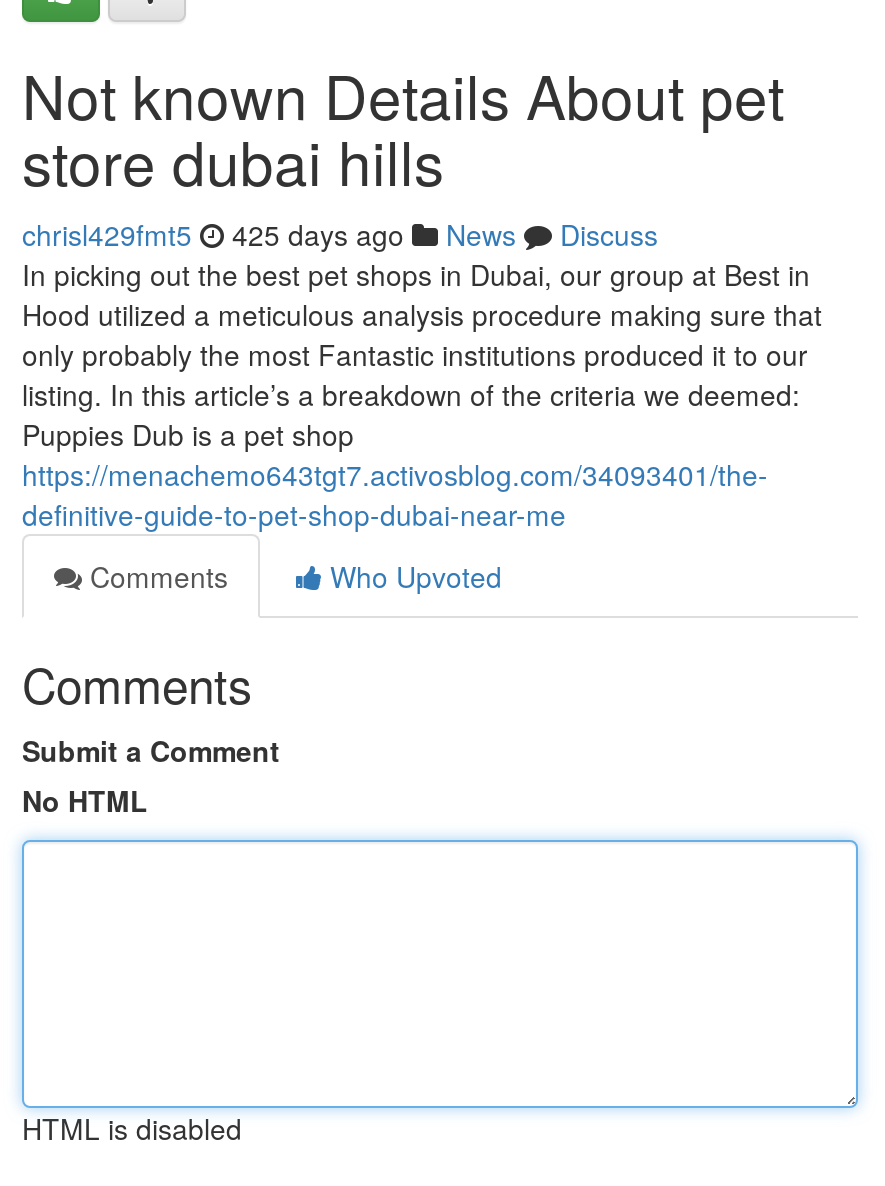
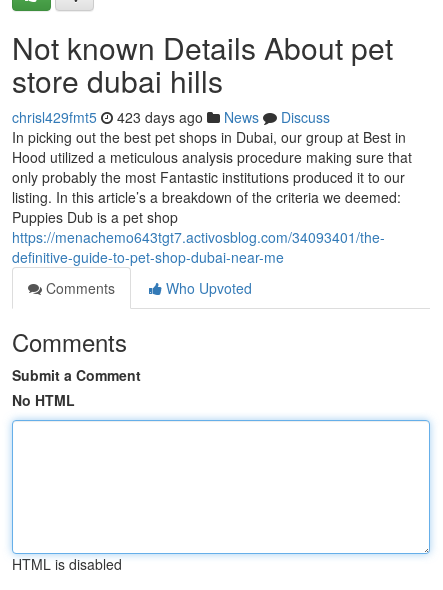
[22,214,658,254] chrisl429fmt5 425 days ago News Discuss -> [12,107,330,127] chrisl429fmt5 423 days ago News Discuss

